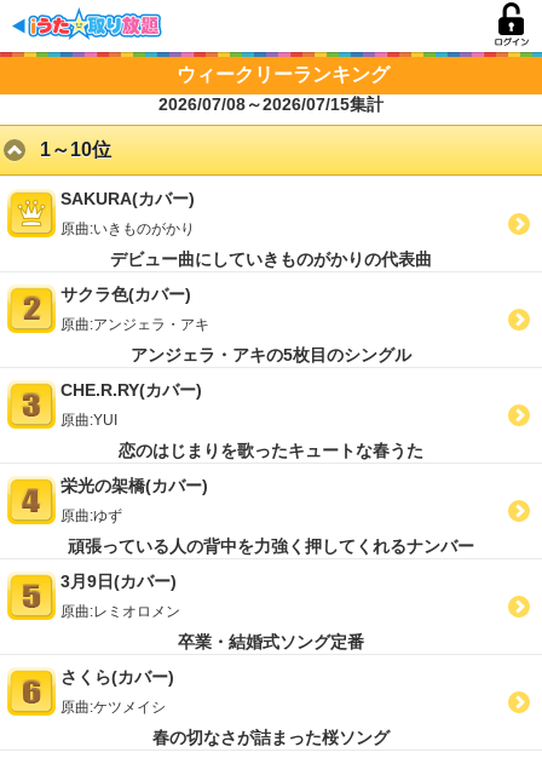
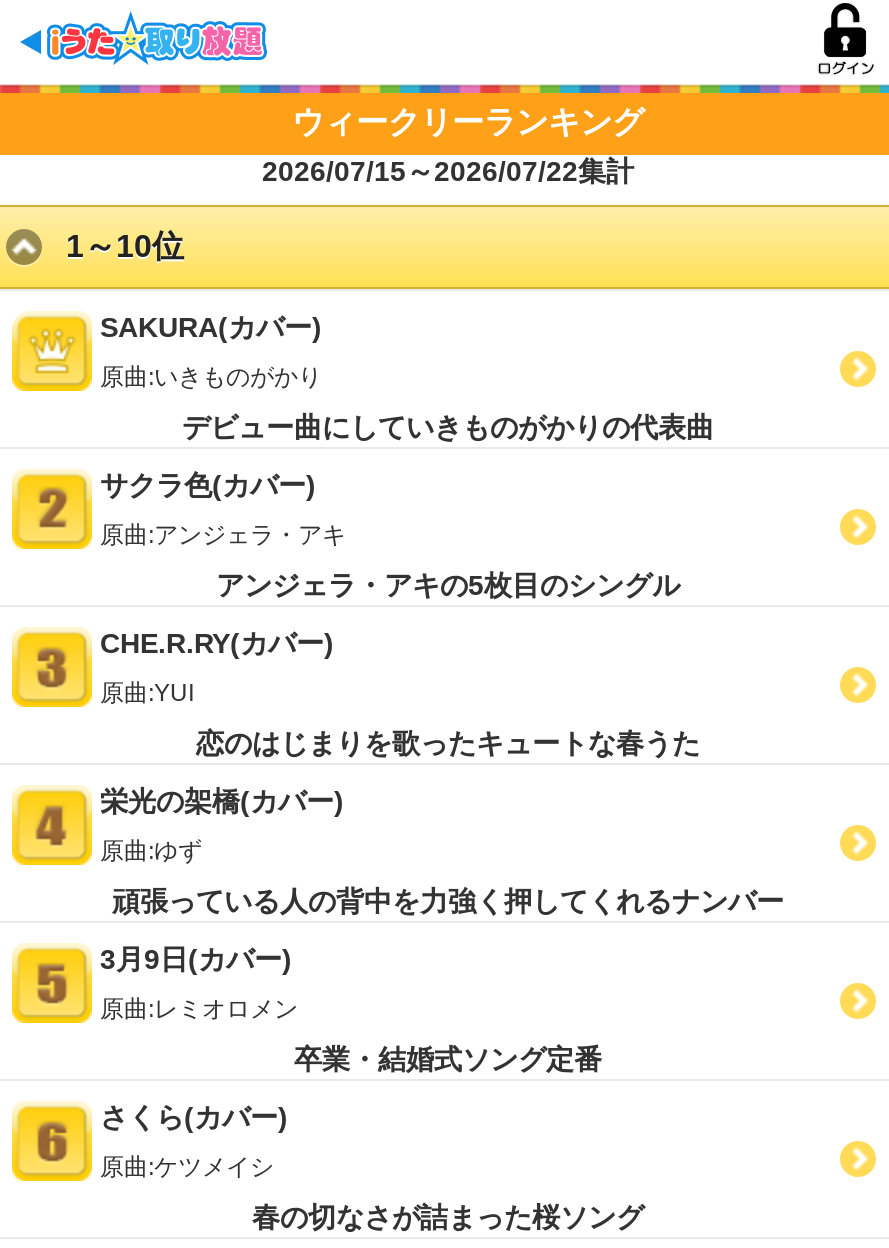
[158,94,384,114] 2026/07/08～2026/07/15集計 -> [262,155,634,187] 2026/07/15～2026/07/22集計

